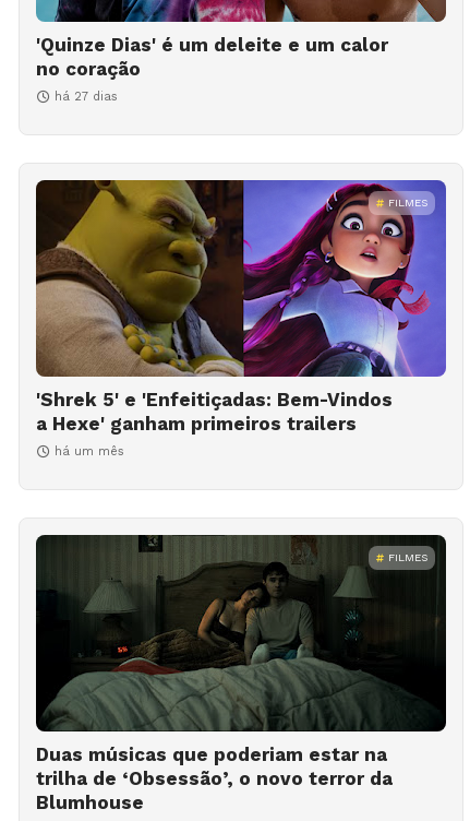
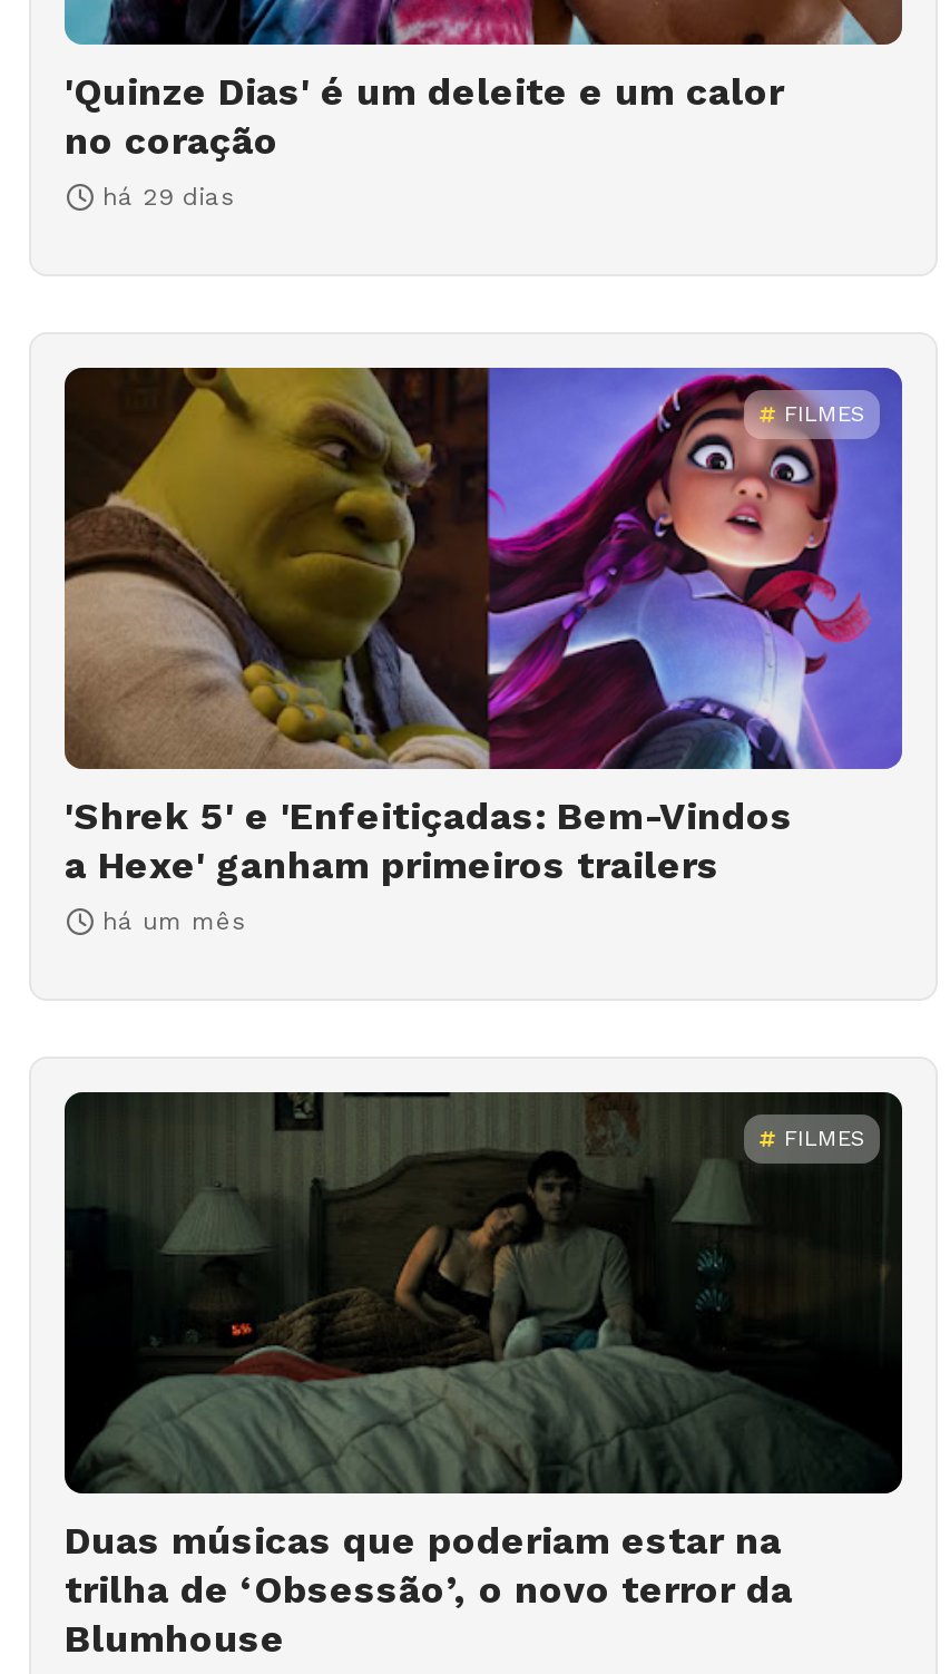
[55,90,118,104] há 27 dias -> [102,183,234,212] há 29 dias

